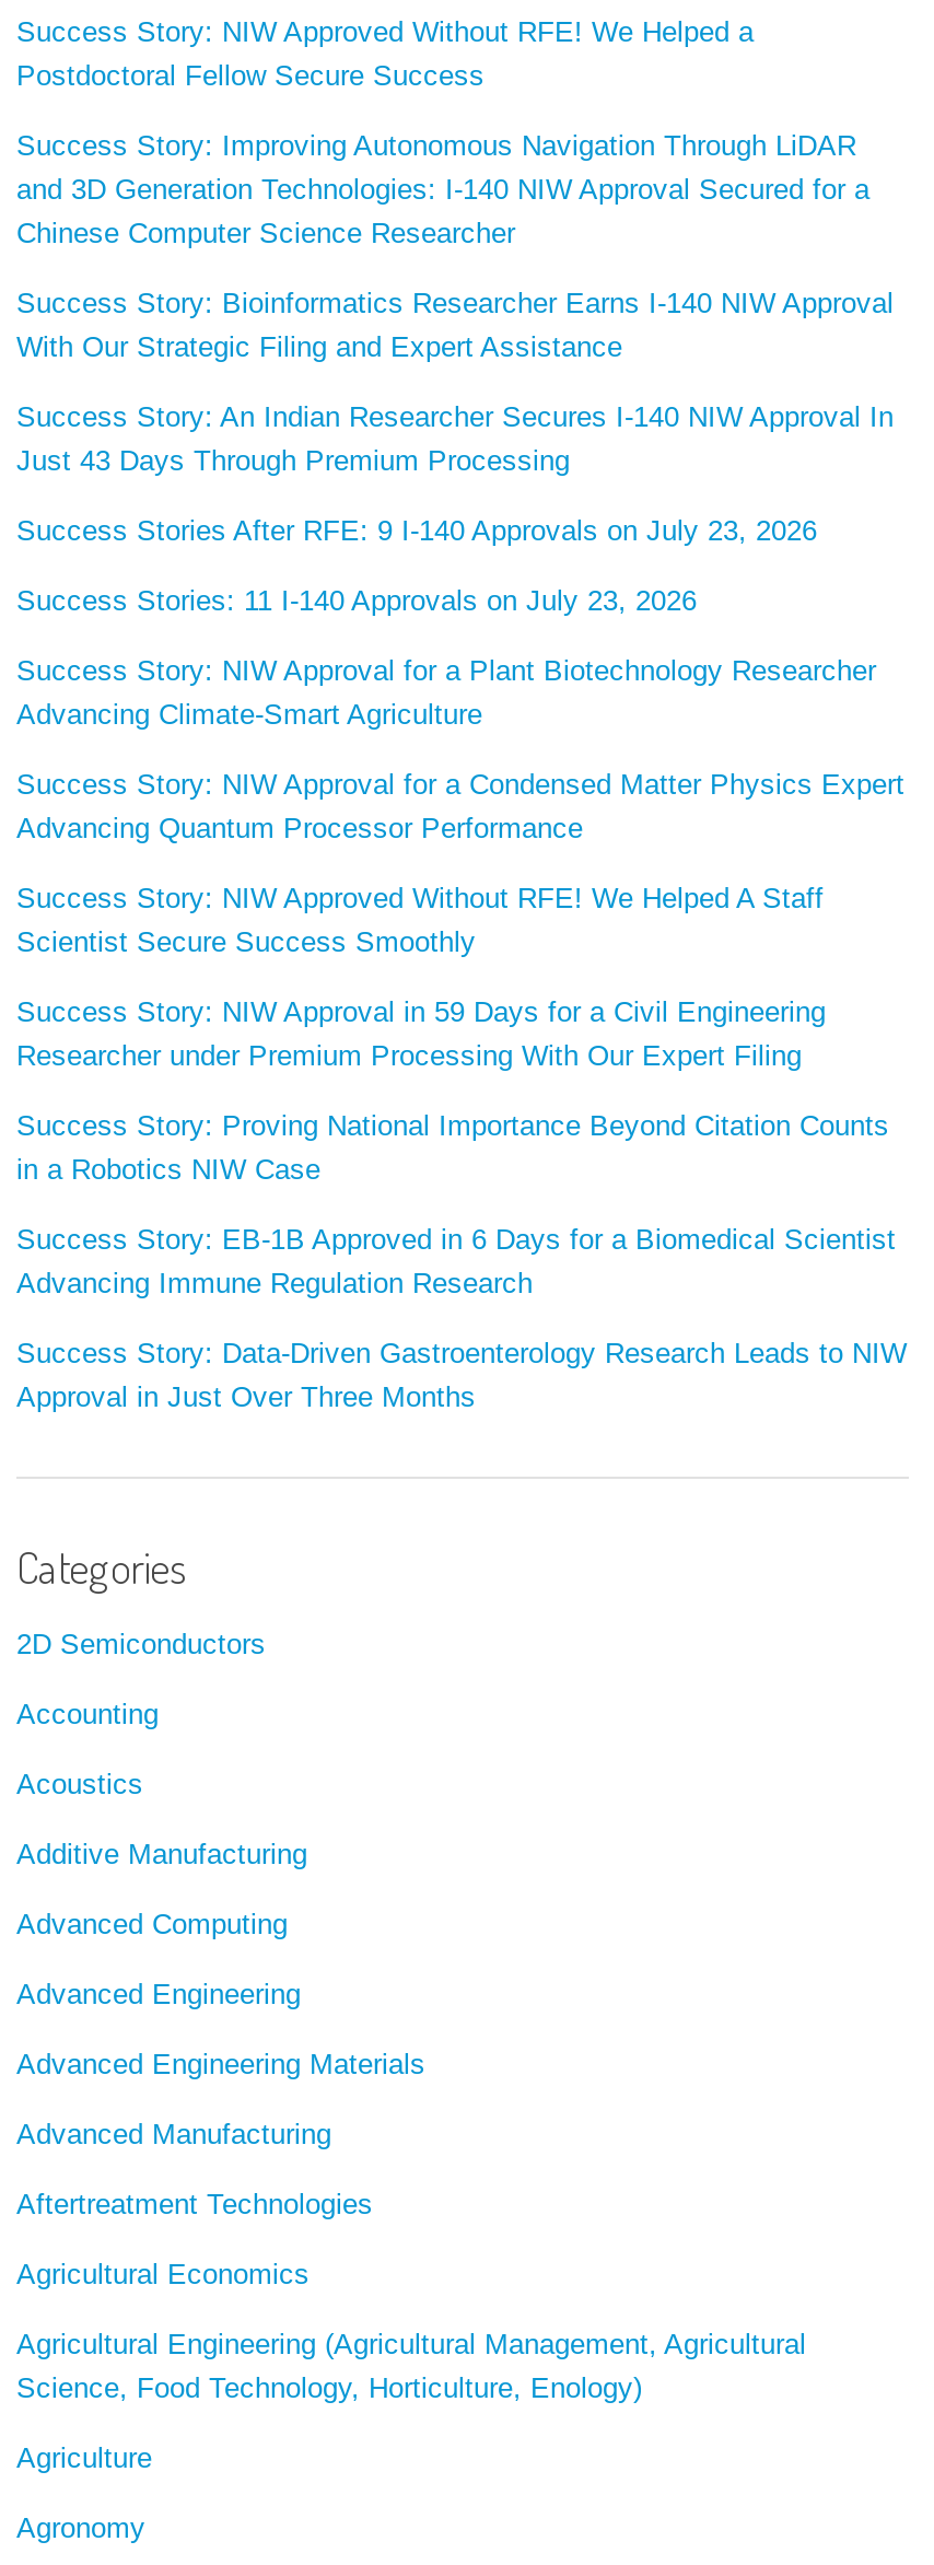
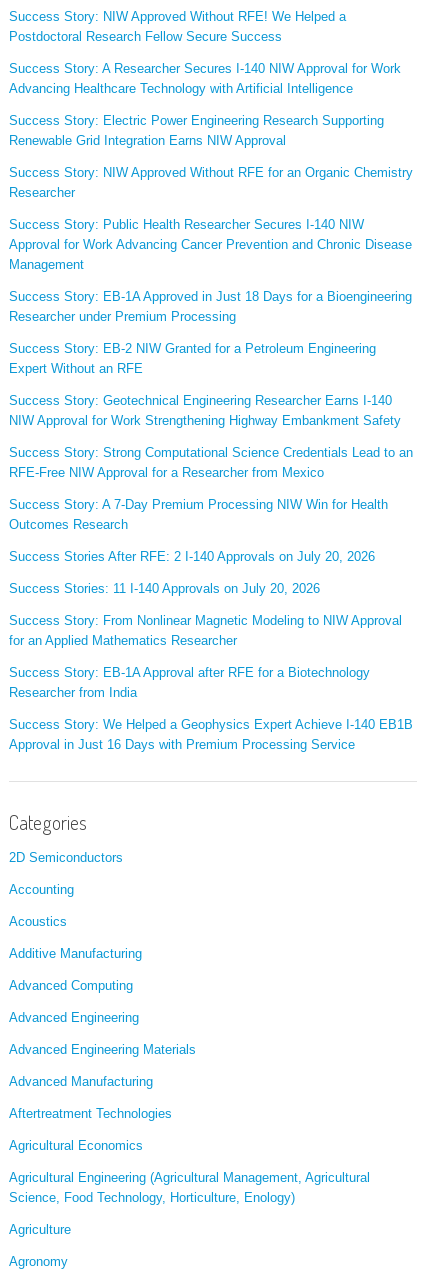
[16,59,907,1413] Postdoctoral Fellow Secure Success | Success Story: Improving Autonomous Navigation Through LiDAR | and 3D Generation Technologies: I-140 NIW Approval Secured for a | Chinese Computer Science Researcher | Success Story: Bioinformatics Researcher Earns I-140 NIW Approval | With Our Strategic Filing and Expert Assistance | Success Story: An Indian Researcher Secures I-140 NIW Approval In | Just 43 Days Through Premium Processing | Success Stories After RFE: 9 I-140 Approvals on July 23, 2026 | Success Stories: 11 I-140 Approvals on July 23, 2026 | Success Story: NIW Approval for a Plant Biotechnology Researcher | Advancing Climate-Smart Agriculture | Success Story: NIW Approval for a Condensed Matter Physics Expert | Advancing Quantum Processor Performance | Success Story: NIW Approved Without RFE! We Helped A Staff | Scientist Secure Success Smoothly | Success Story: NIW Approval in 59 Days for a Civil Engineering | Researcher under Premium Processing With Our Expert Filing | Success Story: Proving National Importance Beyond Citation Counts | in a Robotics NIW Case | Success Story: EB-1B Approved in 6 Days for a Biomedical Scientist | Advancing Immune Regulation Research | Success Story: Data-Driven Gastroenterology Research Leads to NIW | Approval in Just Over Three Months -> [9,29,413,752] Postdoctoral Research Fellow Secure Success | Success Story: A Researcher Secures I-140 NIW Approval for Work | Advancing Healthcare Technology with Artificial Intelligence | Success Story: Electric Power Engineering Research Supporting | Renewable Grid Integration Earns NIW Approval | Success Story: NIW Approved Without RFE for an Organic Chemistry | Researcher | Success Story: Public Health Researcher Secures I-140 NIW | Approval for Work Advancing Cancer Prevention and Chronic Disease | Management | Success Story: EB-1A Approved in Just 18 Days for a Bioengineering | Researcher under Premium Processing | Success Story: EB-2 NIW Granted for a Petroleum Engineering | Expert Without an RFE | Success Story: Geotechnical Engineering Researcher Earns I-140 | NIW Approval for Work Strengthening Highway Embankment Safety | Success Story: Strong Computational Science Credentials Lead to an | RFE-Free NIW Approval for a Researcher from Mexico | Success Story: A 7-Day Premium Processing NIW Win for Health | Outcomes Research | Success Stories After RFE: 2 I-140 Approvals on July 20, 2026 | Success Stories: 11 I-140 Approvals on July 20, 2026 | Success Story: From Nonlinear Magnetic Modeling to NIW Approval | for an Applied Mathematics Researcher | Success Story: EB-1A Approval after RFE for a Biotechnology | Researcher from India | Success Story: We Helped a Geophysics Expert Achieve I-140 EB1B | Approval in Just 16 Days with Premium Processing Service

